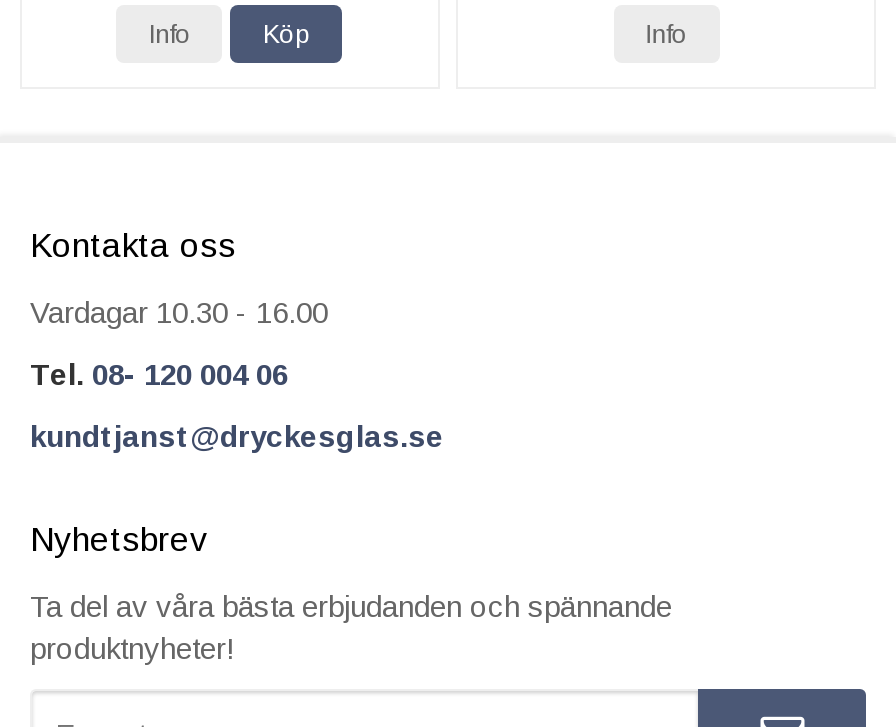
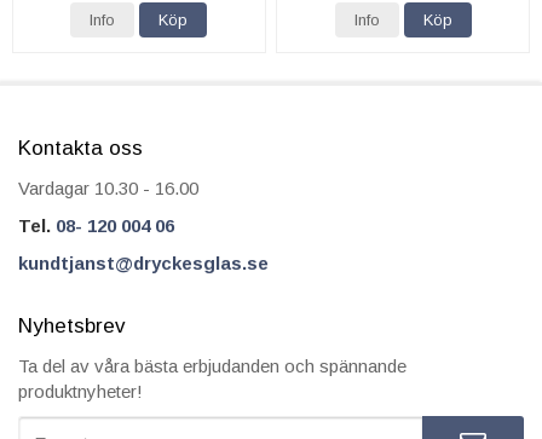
none -> [423,11,452,30] Köp

